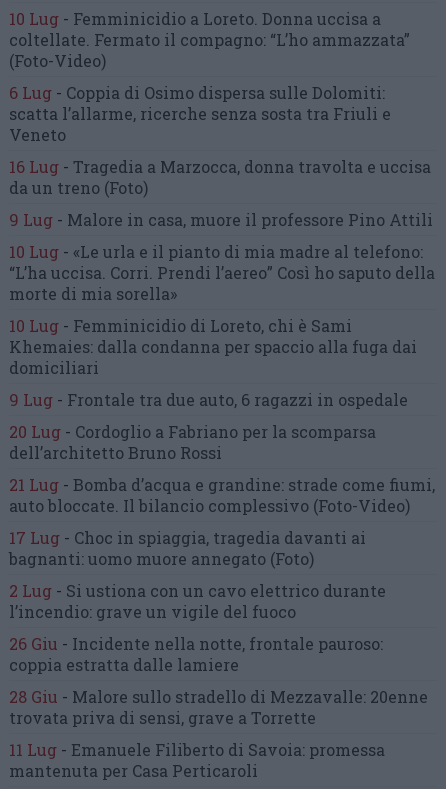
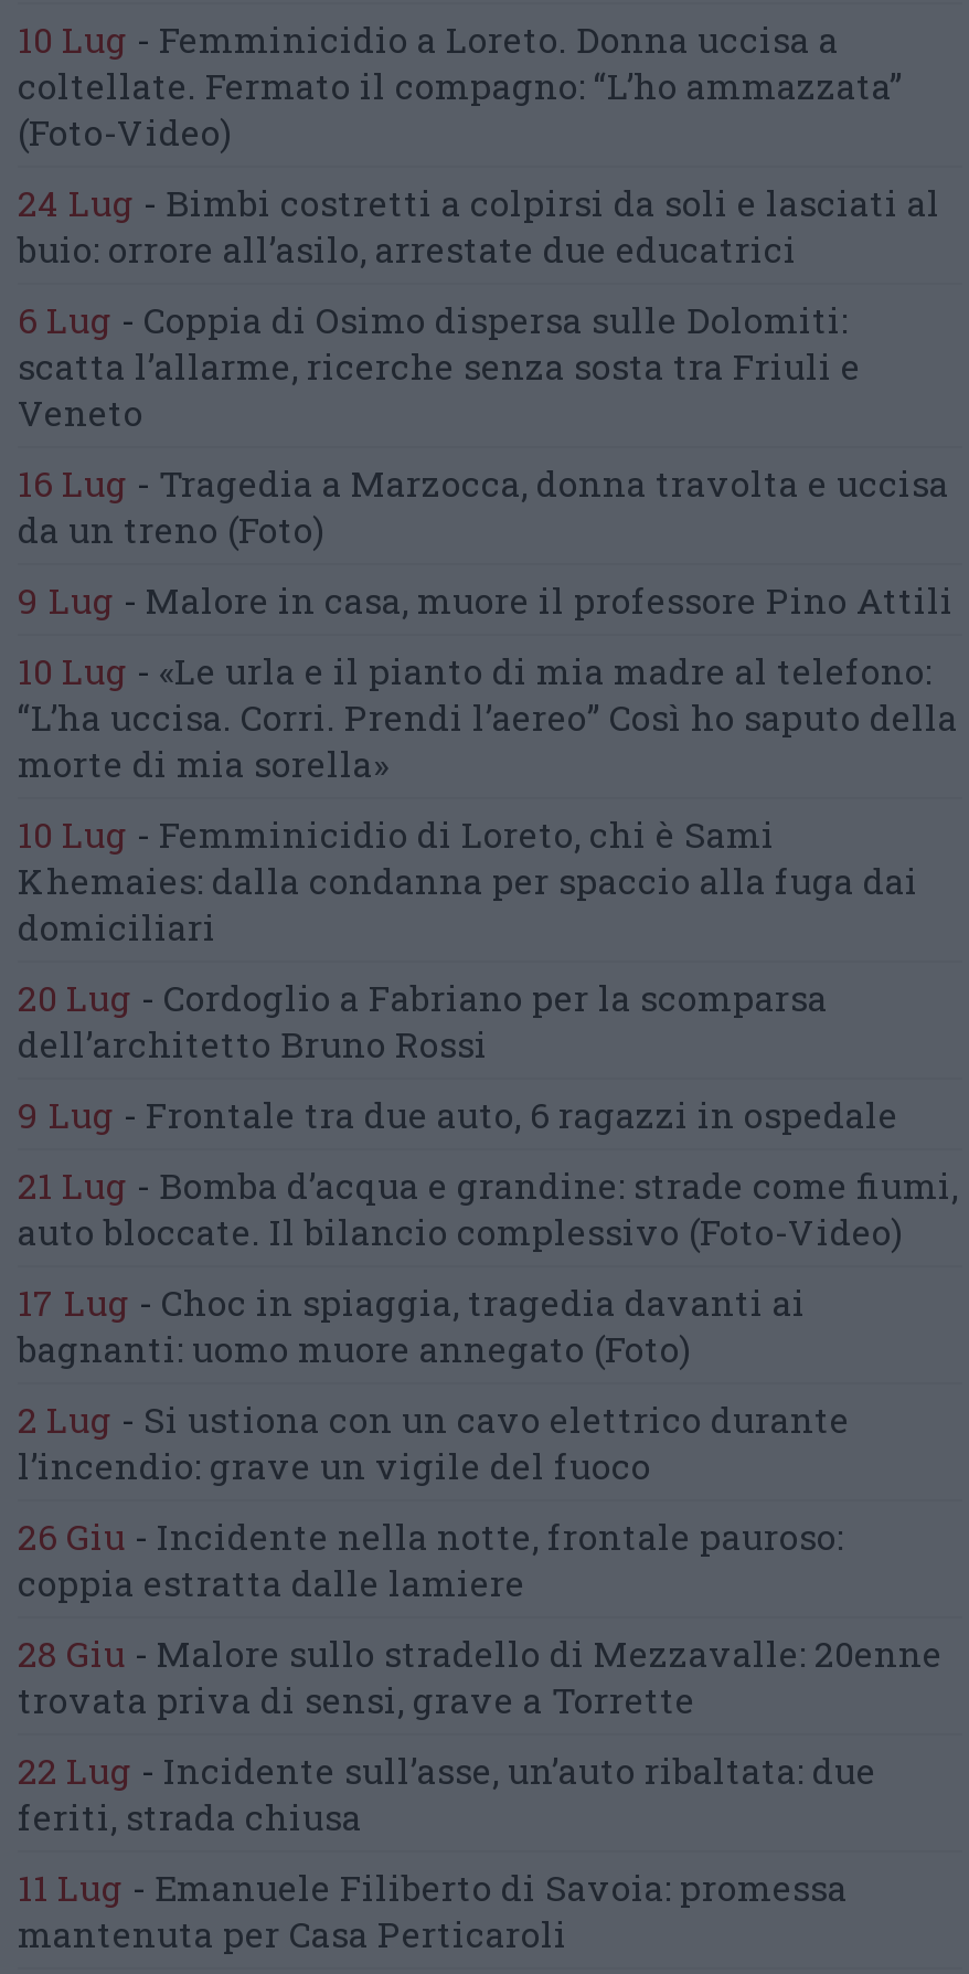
none -> [18,179,940,272] 24 Lug - Bimbi costretti a colpirsi da soli e lasciati al | buio: orrore all’asilo, arrestate due educatrici
moved [9,389,408,410] -> [18,1091,898,1138]: 9 Lug - Frontale tra due auto, 6 ragazzi in ospedale
none -> [18,1747,876,1840] 22 Lug - Incidente sull’asse, un’auto ribaltata: due | feriti, strada chiusa

